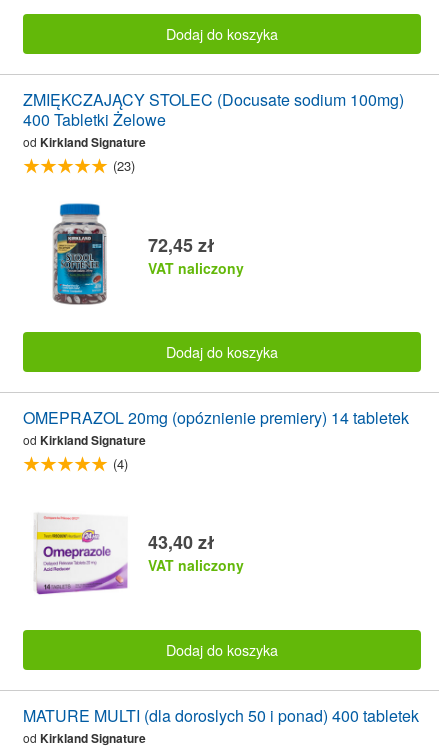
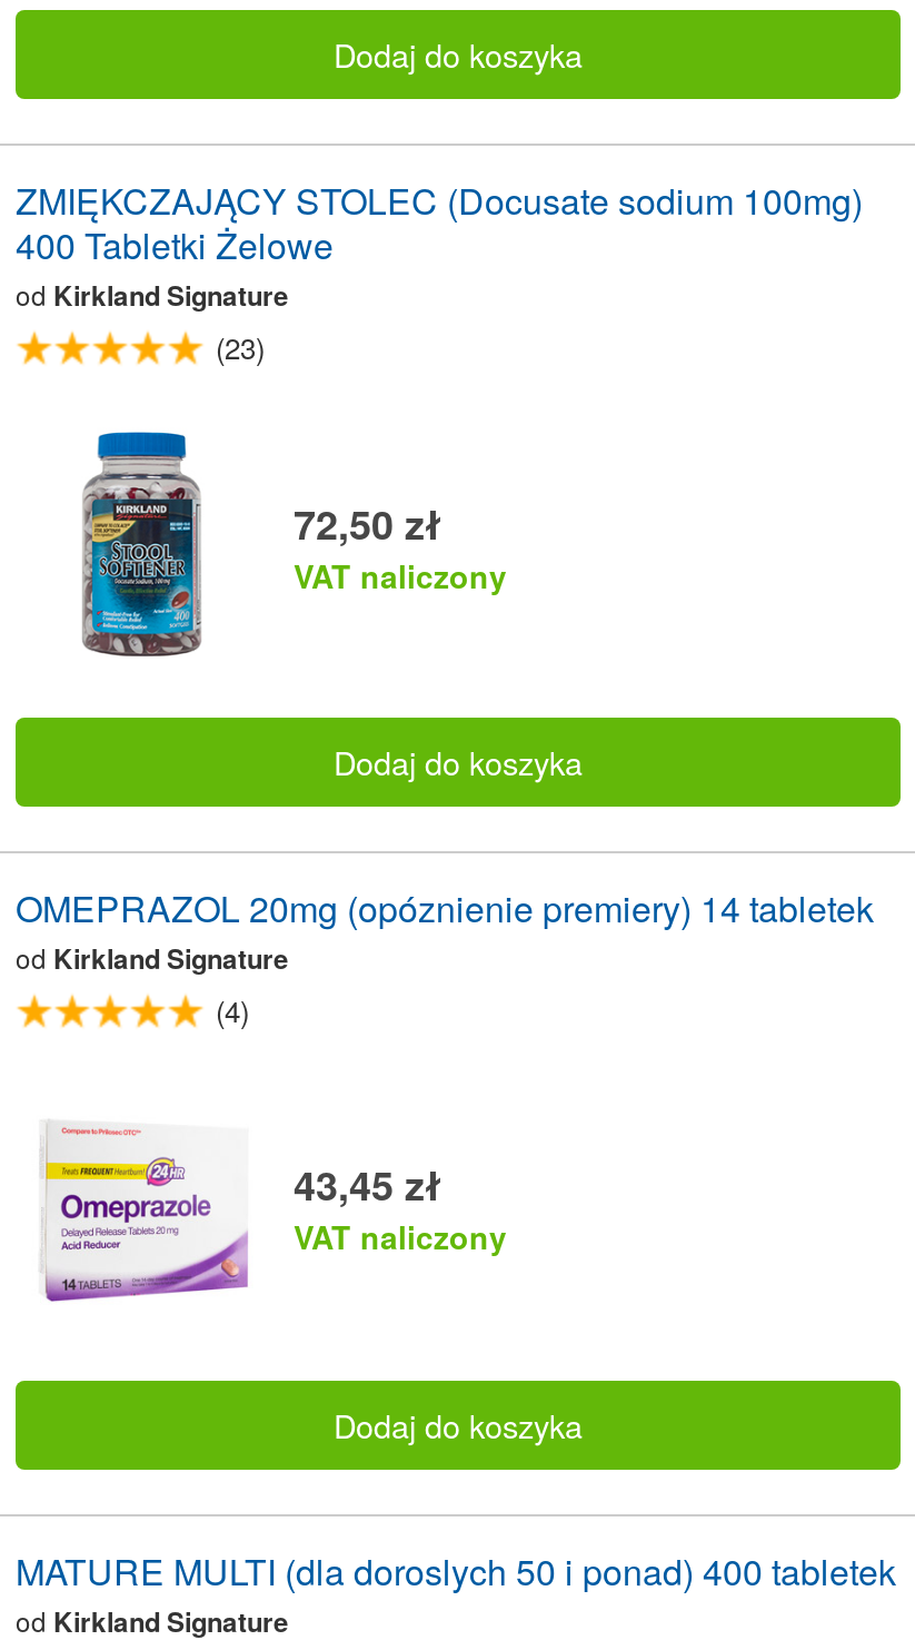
[148,231,215,257] 72,45 zł -> [294,494,442,552] 72,50 zł
[148,529,215,555] 43,40 zł -> [294,1157,442,1215] 43,45 zł

